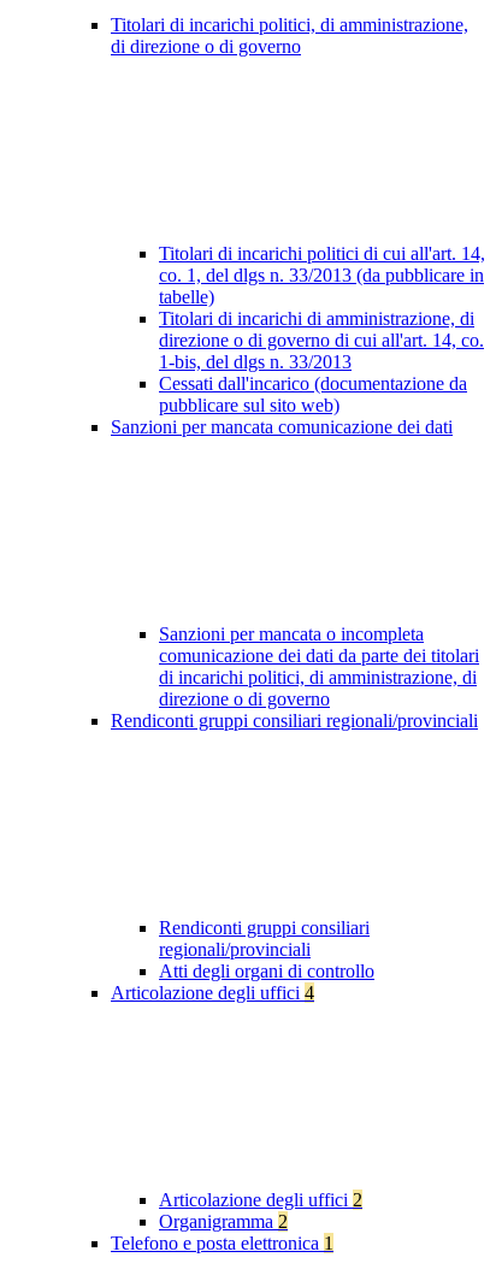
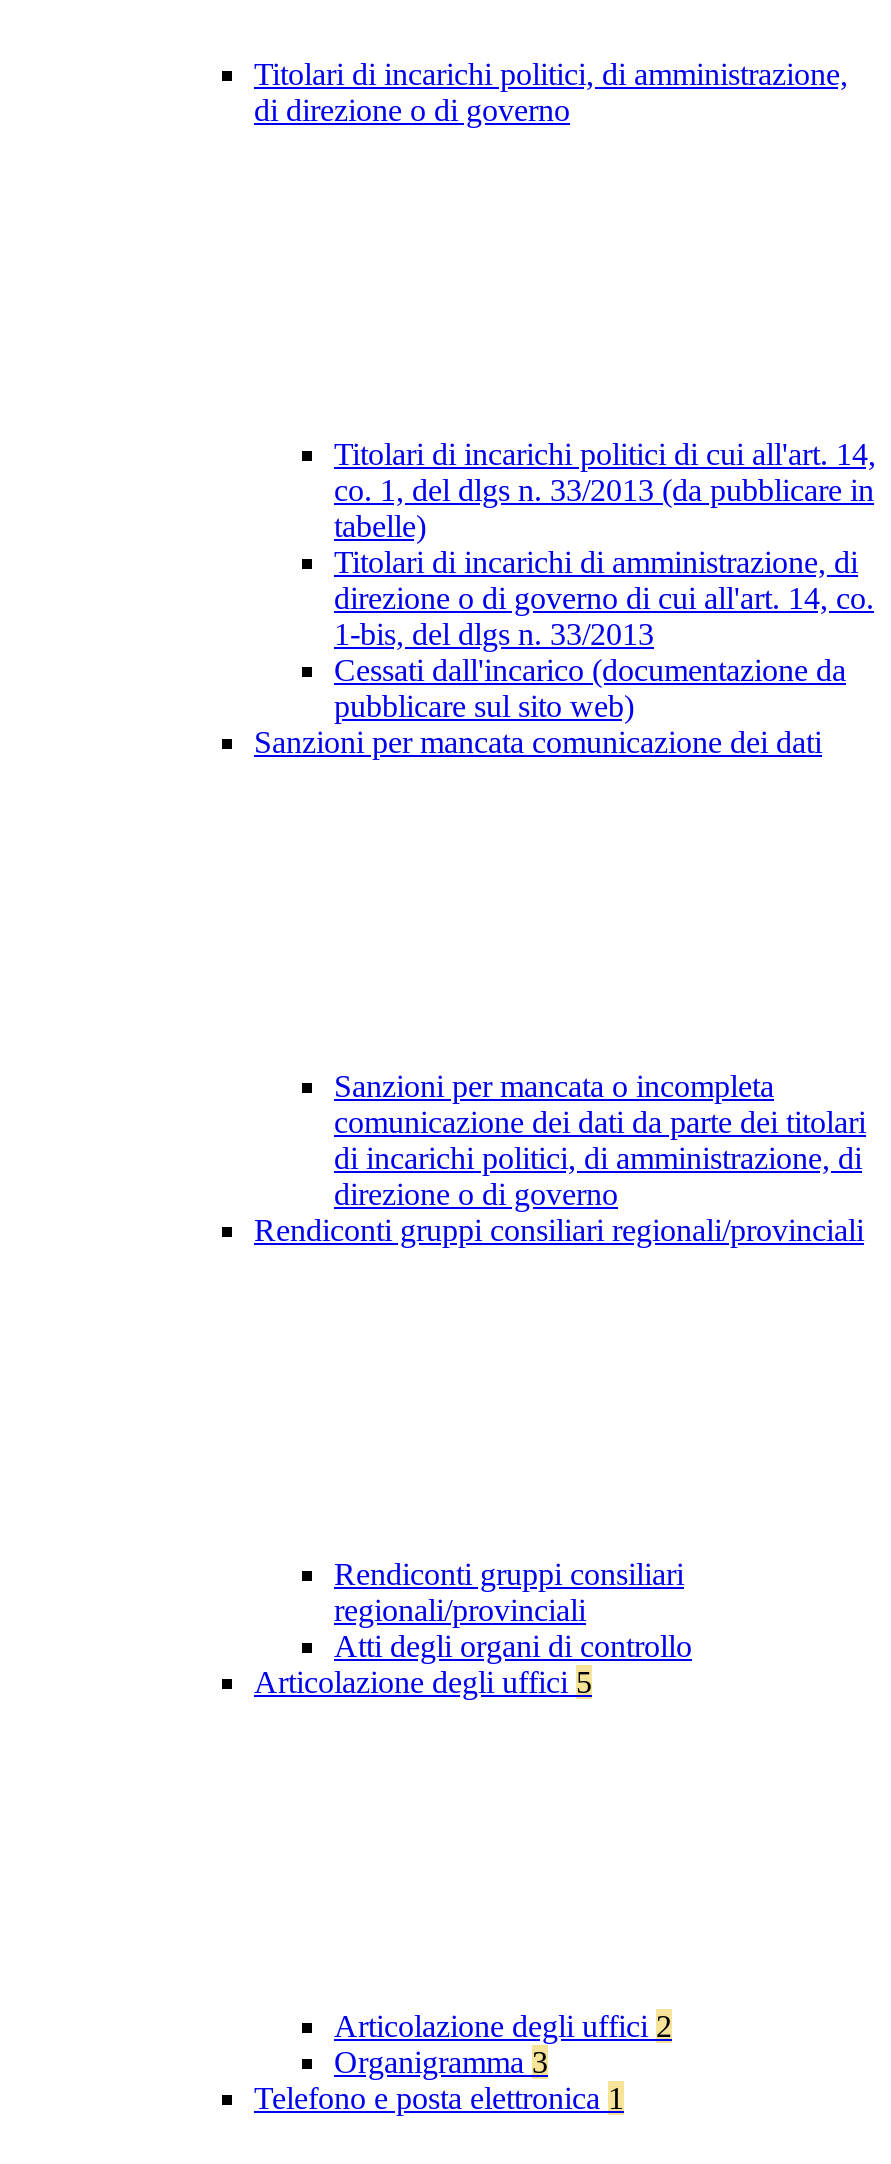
[111,983,314,1003] Articolazione degli uffici 4 -> [254,1665,592,1699] Articolazione degli uffici 5
[159,1211,288,1232] Organigramma 2 -> [334,2045,548,2079] Organigramma 3

